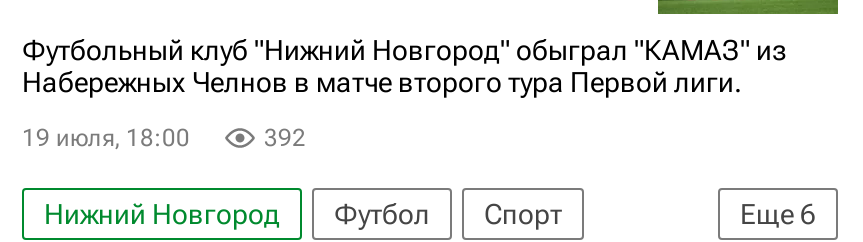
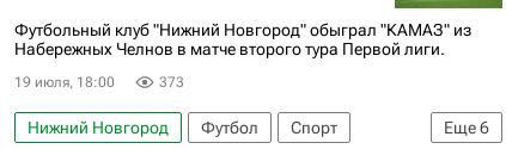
[264,124,306,152] 392 -> [159,74,184,91] 373

